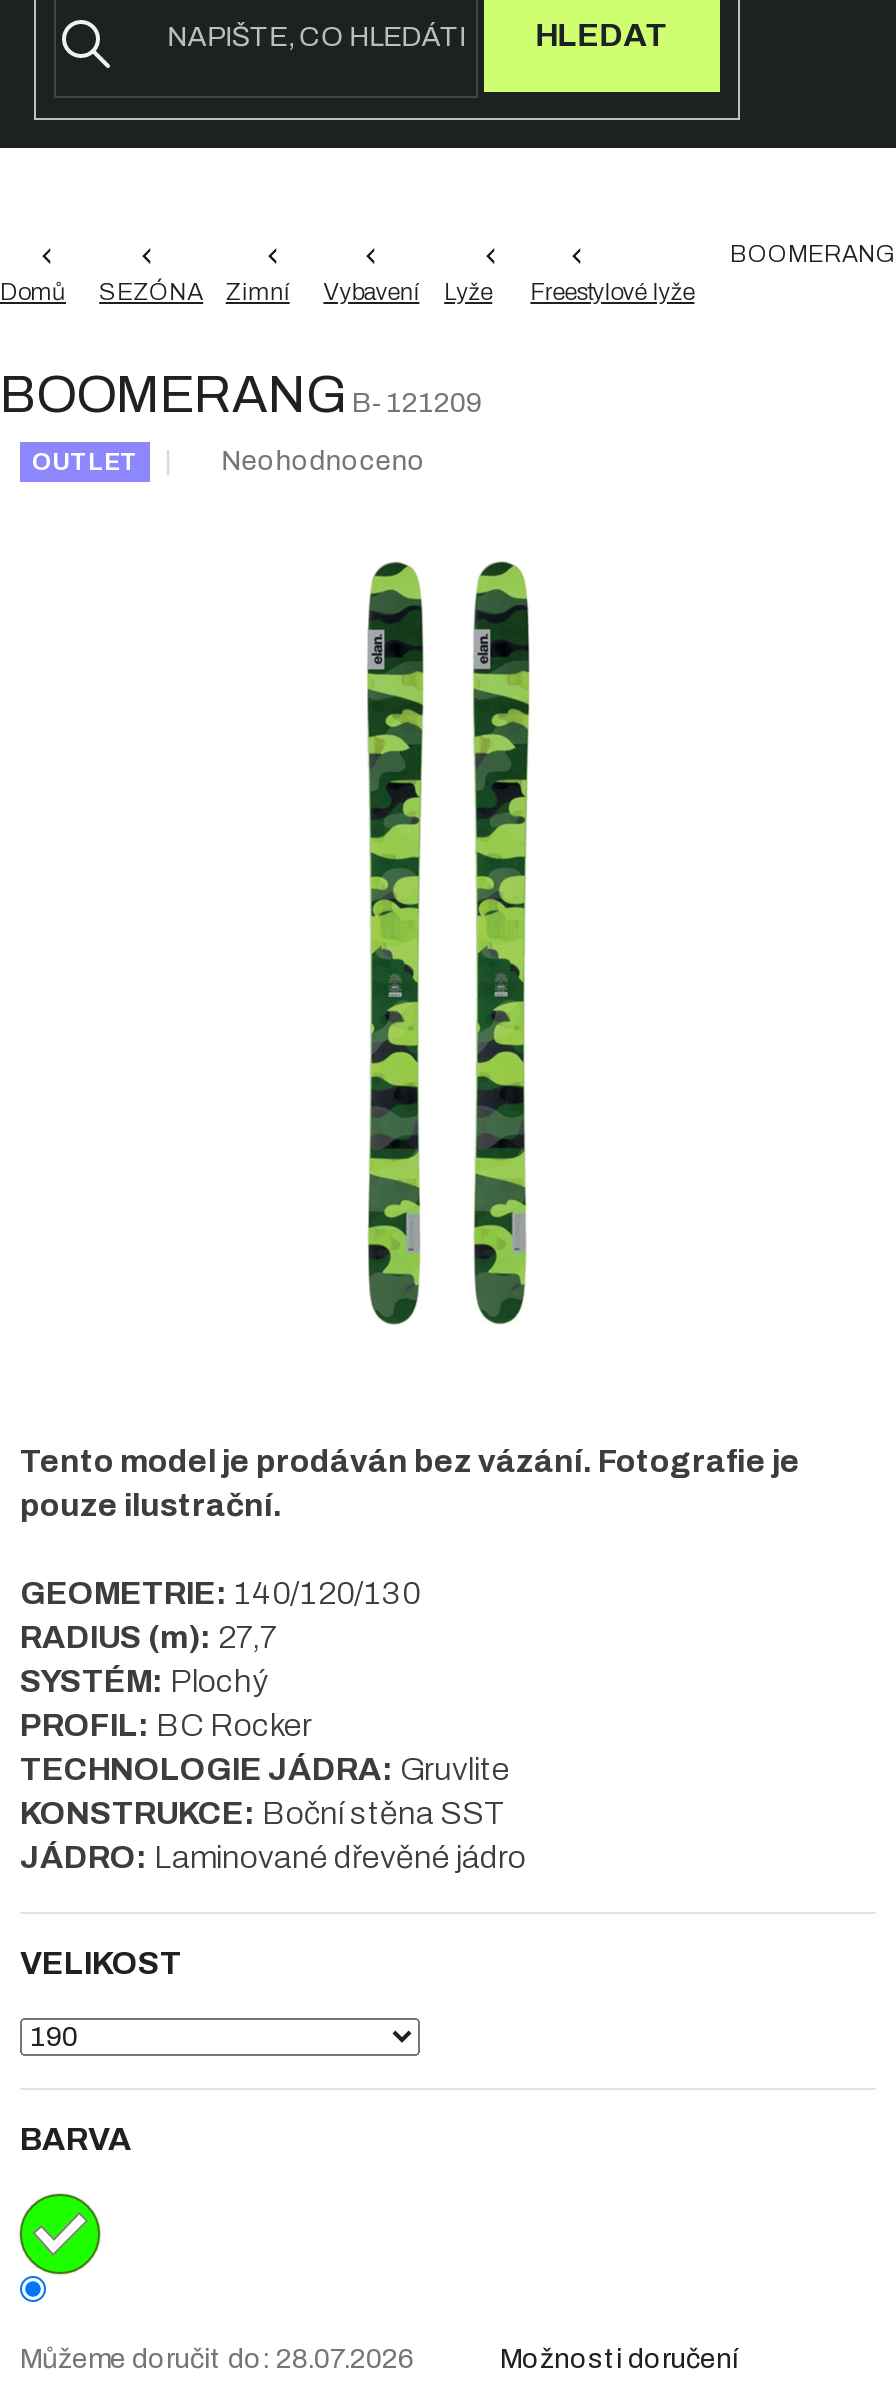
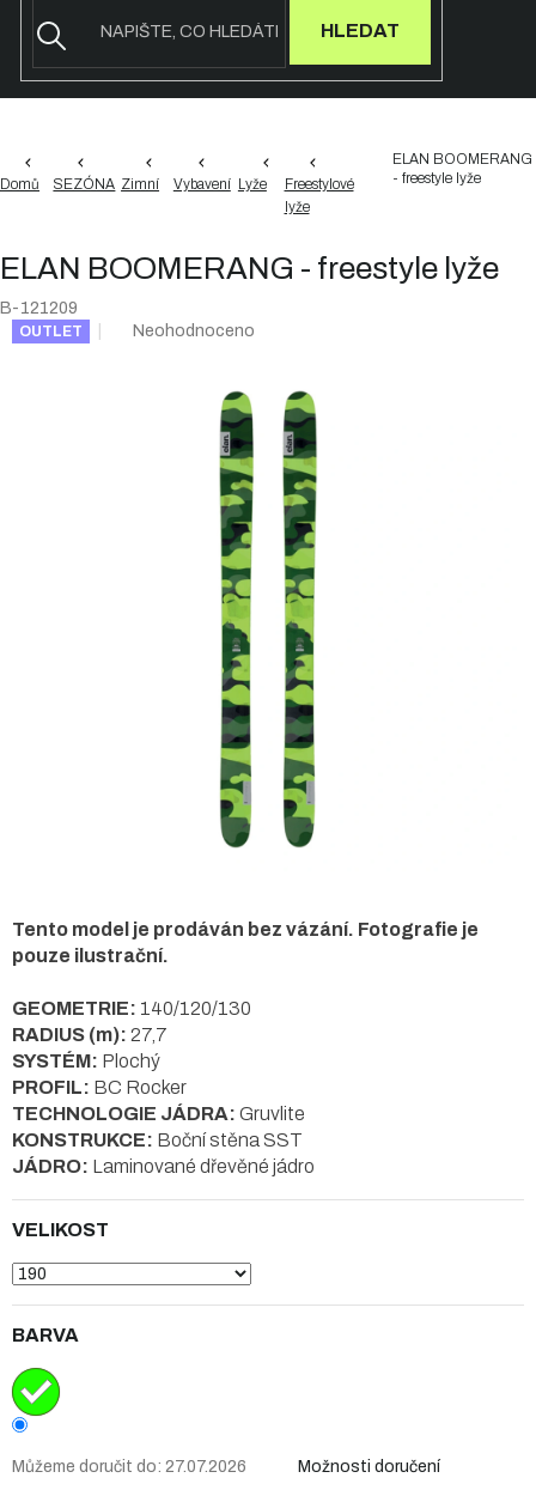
[730,241,896,269] BOOMERANG -> [393,151,533,187] ELAN BOOMERANG | - freestyle lyže
[0,366,482,422] BOOMERANG B-121209 -> [0,251,499,317] ELAN BOOMERANG - freestyle lyže | B-121209
[20,2344,414,2374] Můžeme doručit do: 28.07.2026 -> [12,1457,246,1475] Můžeme doručit do: 27.07.2026

